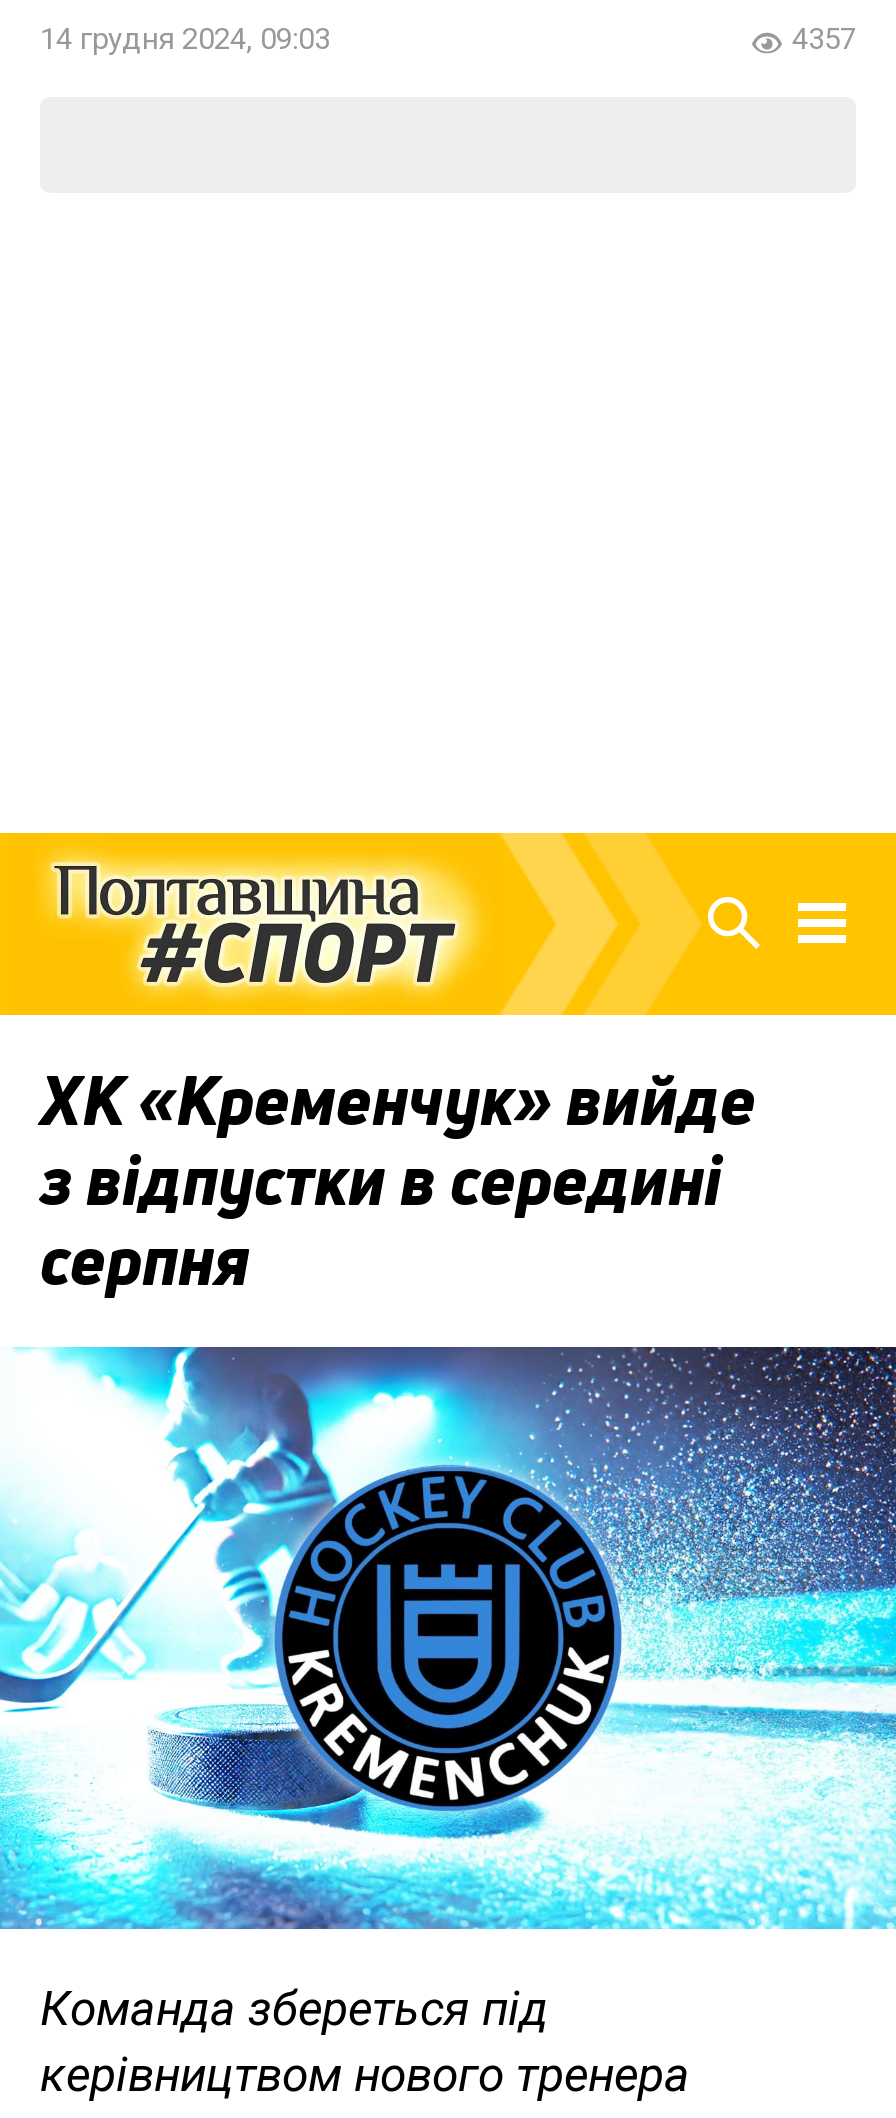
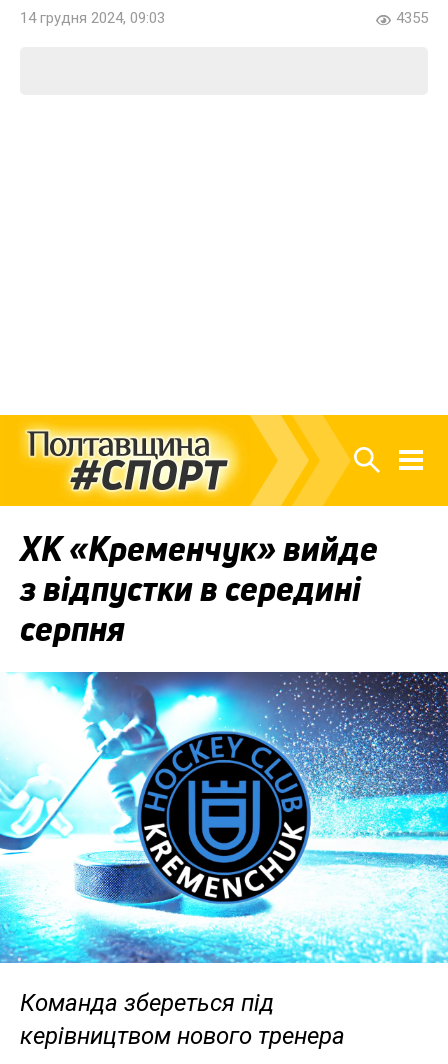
[792,22,856,58] 4357 -> [396,9,428,27] 4355

